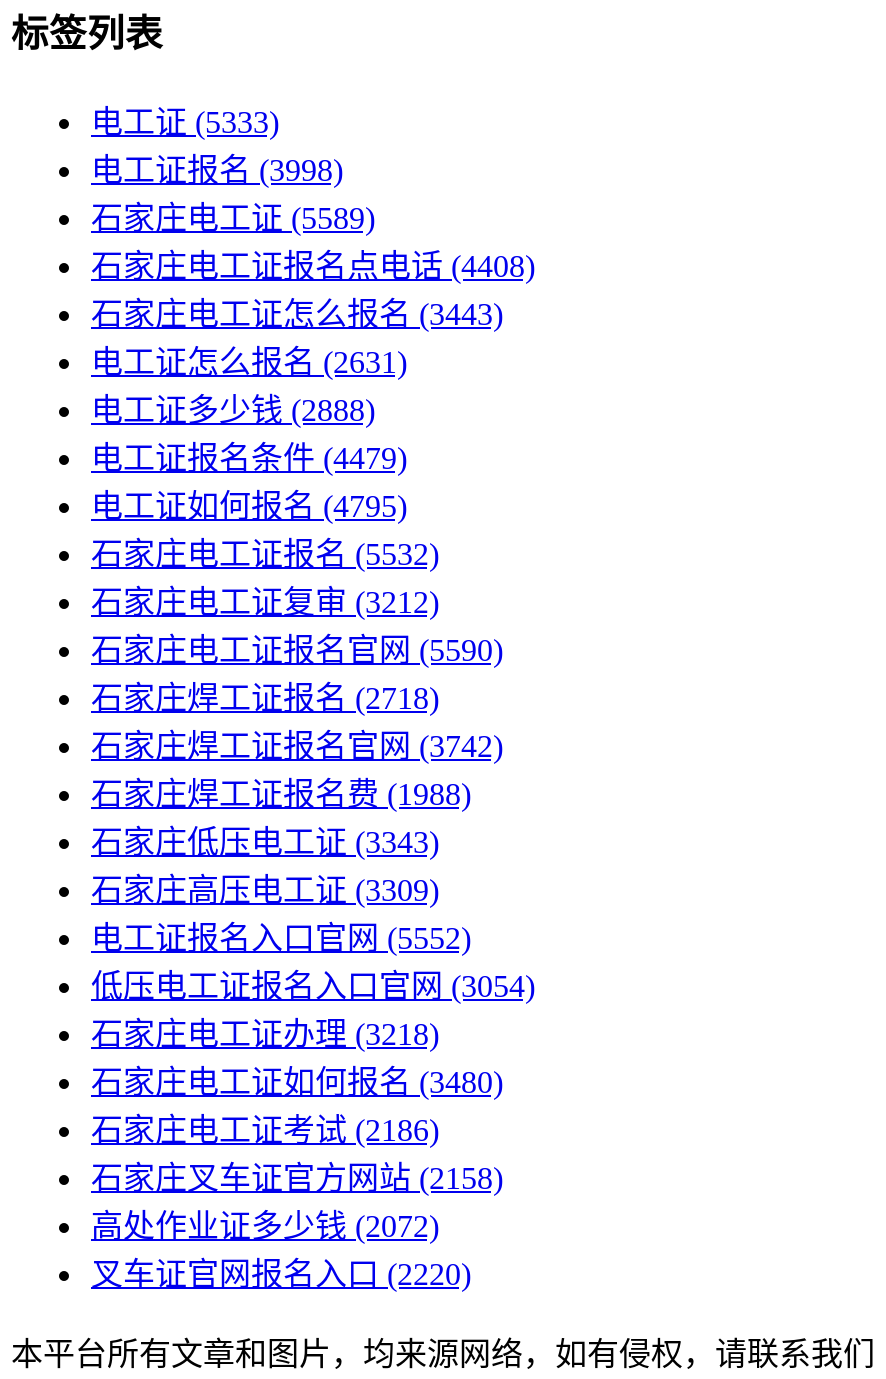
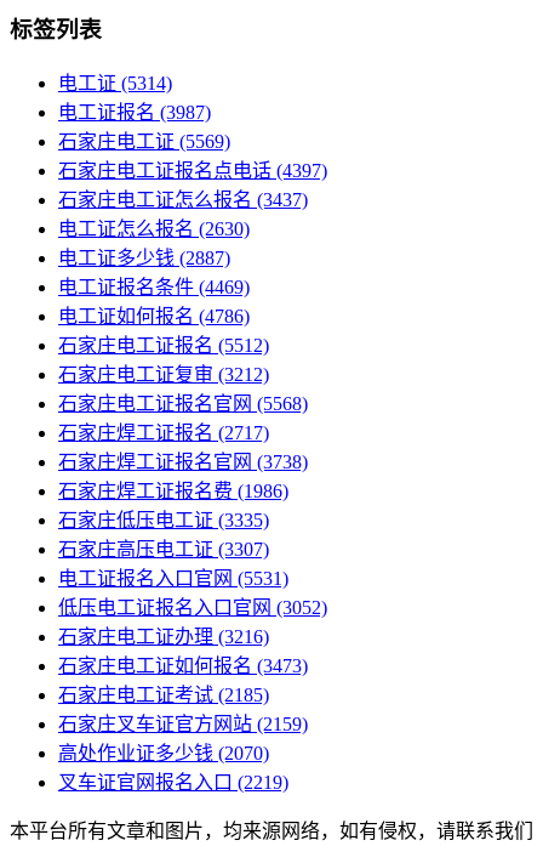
[91,104,279,138] 电工证(5333) -> [58,72,172,93] 电工证(5314)
[91,152,343,186] 电工证报名(3998) -> [58,101,211,122] 电工证报名(3987)
[91,200,375,234] 石家庄电工证(5589) -> [58,130,230,151] 石家庄电工证(5569)
[91,248,535,282] 石家庄电工证报名点电话(4408) -> [58,160,327,180] 石家庄电工证报名点电话(4397)
[91,296,503,330] 石家庄电工证怎么报名(3443) -> [58,189,308,209] 石家庄电工证怎么报名(3437)
[91,344,407,378] 电工证怎么报名(2631) -> [58,218,250,239] 电工证怎么报名(2630)
[91,392,375,426] 电工证多少钱(2888) -> [58,247,230,268] 电工证多少钱(2887)
[91,440,407,474] 电工证报名条件(4479) -> [58,276,250,297] 电工证报名条件(4469)
[91,488,407,522] 电工证如何报名(4795) -> [58,305,250,326] 电工证如何报名(4786)
[91,536,439,570] 石家庄电工证报名(5532) -> [58,334,269,355] 石家庄电工证报名(5512)
[91,632,503,666] 石家庄电工证报名官网(5590) -> [58,393,308,413] 石家庄电工证报名官网(5568)
[91,680,439,714] 石家庄焊工证报名(2718) -> [58,422,269,442] 石家庄焊工证报名(2717)
[91,728,503,762] 石家庄焊工证报名官网(3742) -> [58,451,308,472] 石家庄焊工证报名官网(3738)
[91,776,471,810] 石家庄焊工证报名费(1988) -> [58,480,288,501] 石家庄焊工证报名费(1986)
[91,824,439,858] 石家庄低压电工证(3343) -> [58,509,269,530] 石家庄低压电工证(3335)
[91,872,439,906] 石家庄高压电工证(3309) -> [58,538,269,559] 石家庄高压电工证(3307)
[91,920,471,954] 电工证报名入口官网(5552) -> [58,567,288,588] 电工证报名入口官网(5531)
[91,968,535,1002] 低压电工证报名入口官网(3054) -> [58,597,327,617] 低压电工证报名入口官网(3052)
[91,1016,439,1050] 石家庄电工证办理(3218) -> [58,626,269,646] 石家庄电工证办理(3216)
[91,1064,503,1098] 石家庄电工证如何报名(3480) -> [58,655,308,675] 石家庄电工证如何报名(3473)
[91,1112,439,1146] 石家庄电工证考试(2186) -> [58,684,269,705] 石家庄电工证考试(2185)
[91,1160,503,1194] 石家庄叉车证官方网站(2158) -> [58,713,308,734] 石家庄叉车证官方网站(2159)
[91,1208,439,1242] 高处作业证多少钱(2072) -> [58,742,269,763] 高处作业证多少钱(2070)
[91,1256,471,1290] 叉车证官网报名入口(2220) -> [58,771,288,792] 叉车证官网报名入口(2219)

